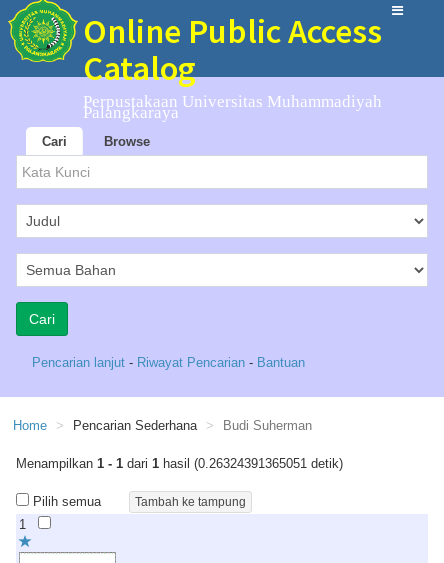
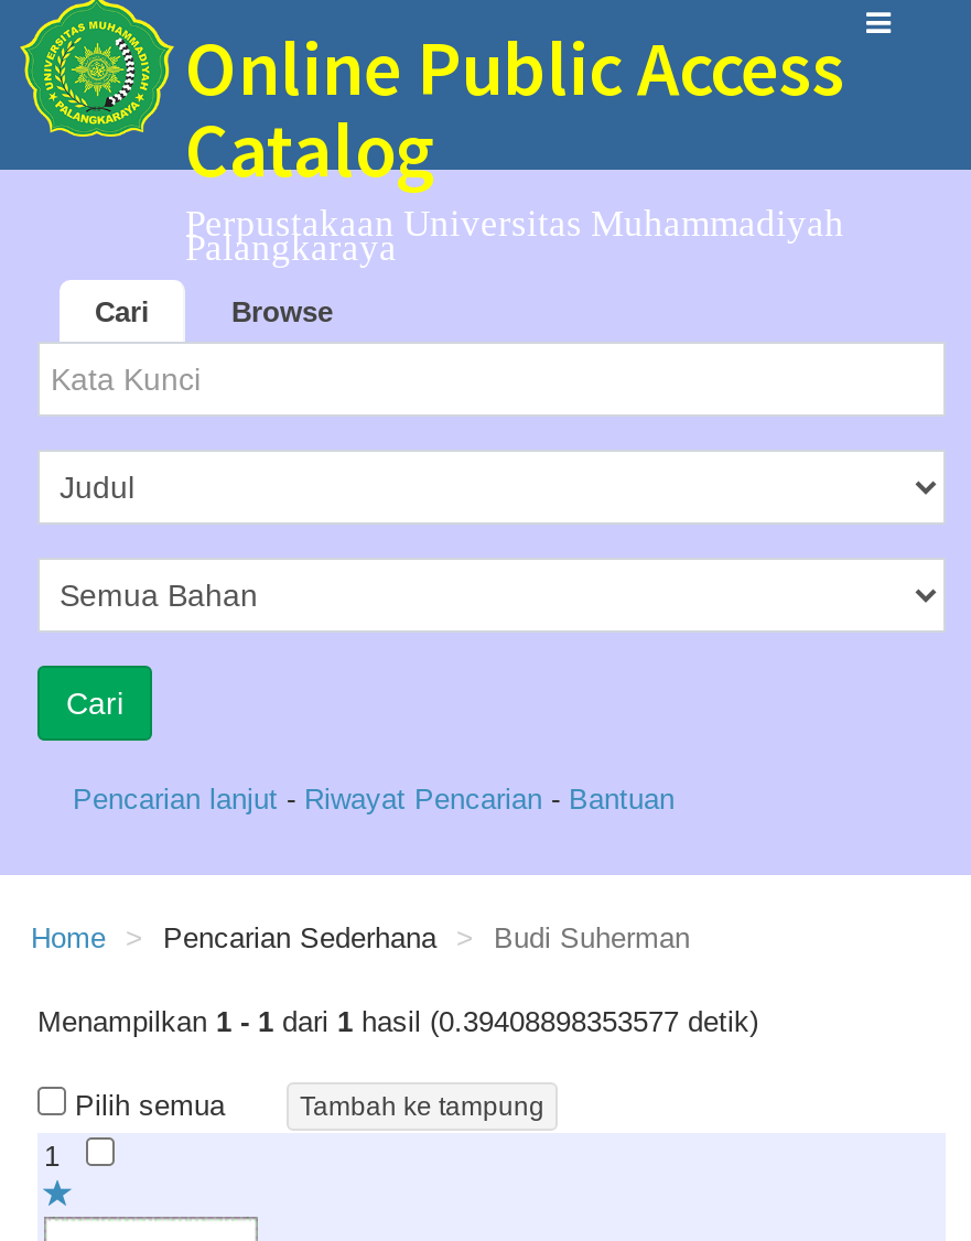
[16,456,343,471] Menampilkan 1 - 1 dari 1 hasil (0.26324391365051 detik) -> [37,1005,758,1038] Menampilkan 1 - 1 dari 1 hasil (0.39408898353577 detik)

